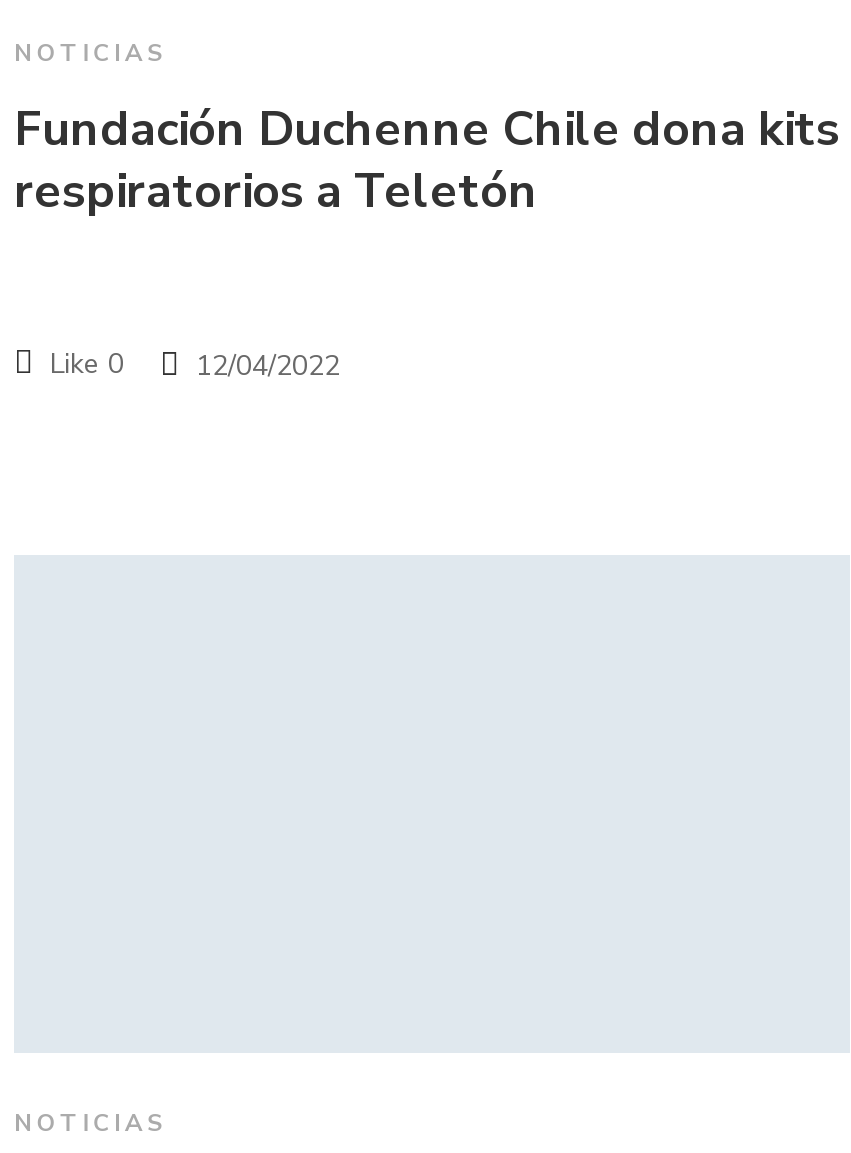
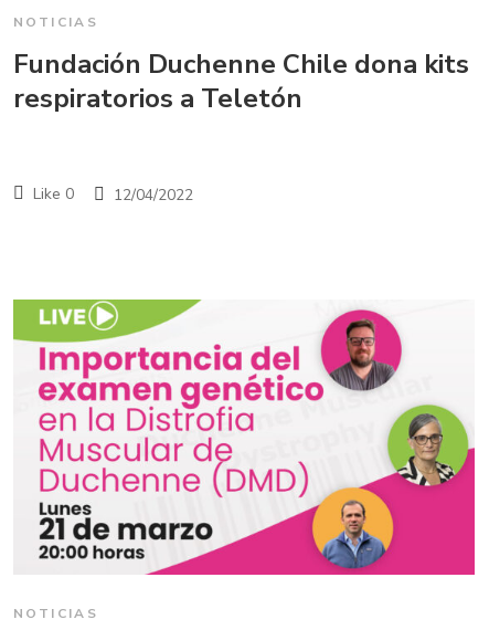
none -> [12,298,476,576] [image]

